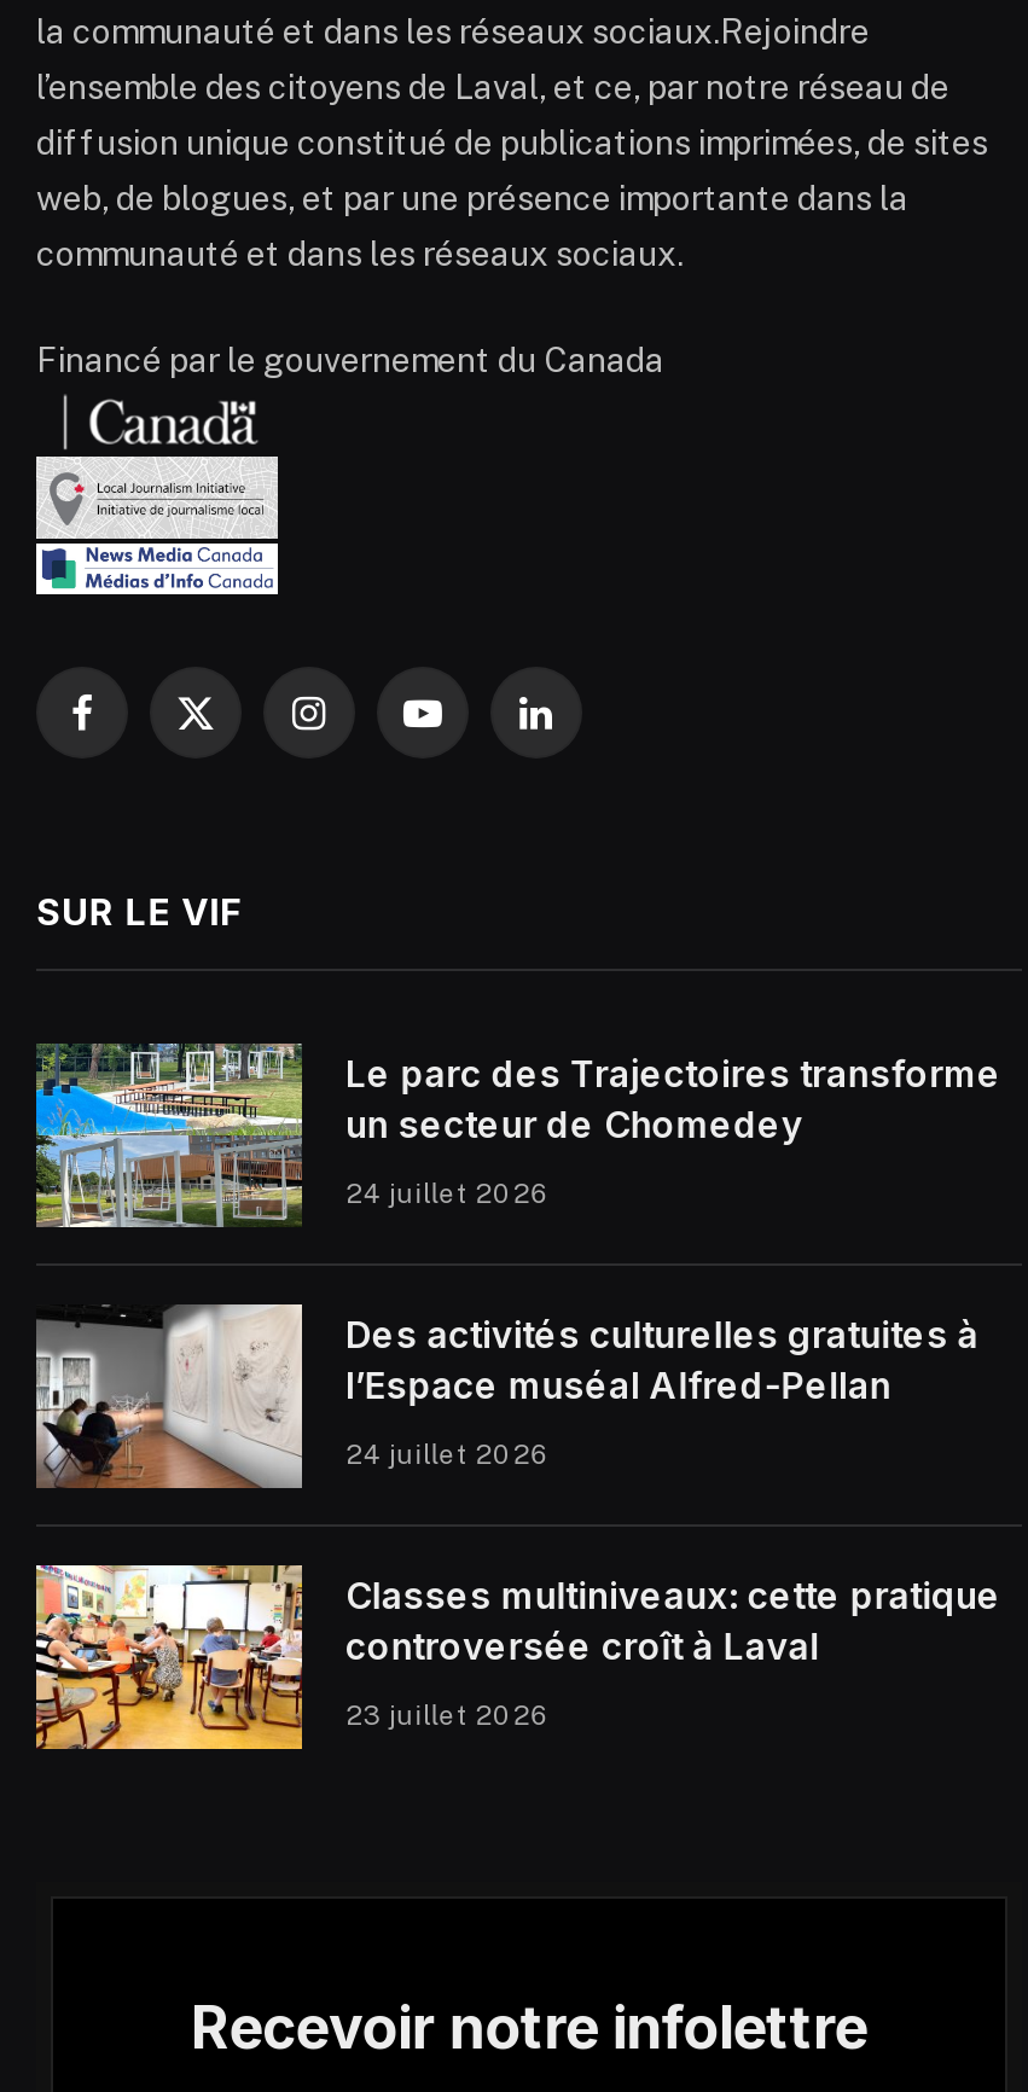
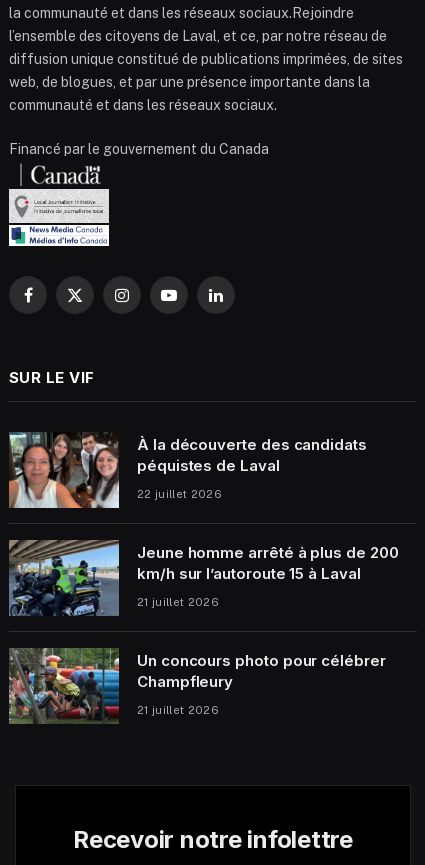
[34,1041,1001,1230] [image] | Le parc des Trajectoires transforme | un secteur de Chomedey -> [8,432,367,509] [image] | À la découverte des candidats | péquistes de Laval
[345,1178,551,1207] 24 juillet 2026 -> [137,488,222,500] 22 juillet 2026
[34,1302,979,1490] [image] | Des activités culturelles gratuites à | l’Espace muséal Alfred-Pellan -> [8,539,399,616] [image] | Jeune homme arrêté à plus de 200 | km/h sur l’autoroute 15 à Laval
[345,1439,551,1468] 24 juillet 2026 -> [137,596,219,608] 21 juillet 2026
[34,1563,1001,1751] [image] | Classes multiniveaux: cette pratique | controversée croît à Laval -> [8,648,386,724] [image] | Un concours photo pour célébrer | Champfleury
[345,1700,551,1729] 23 juillet 2026 -> [137,704,219,716] 21 juillet 2026

